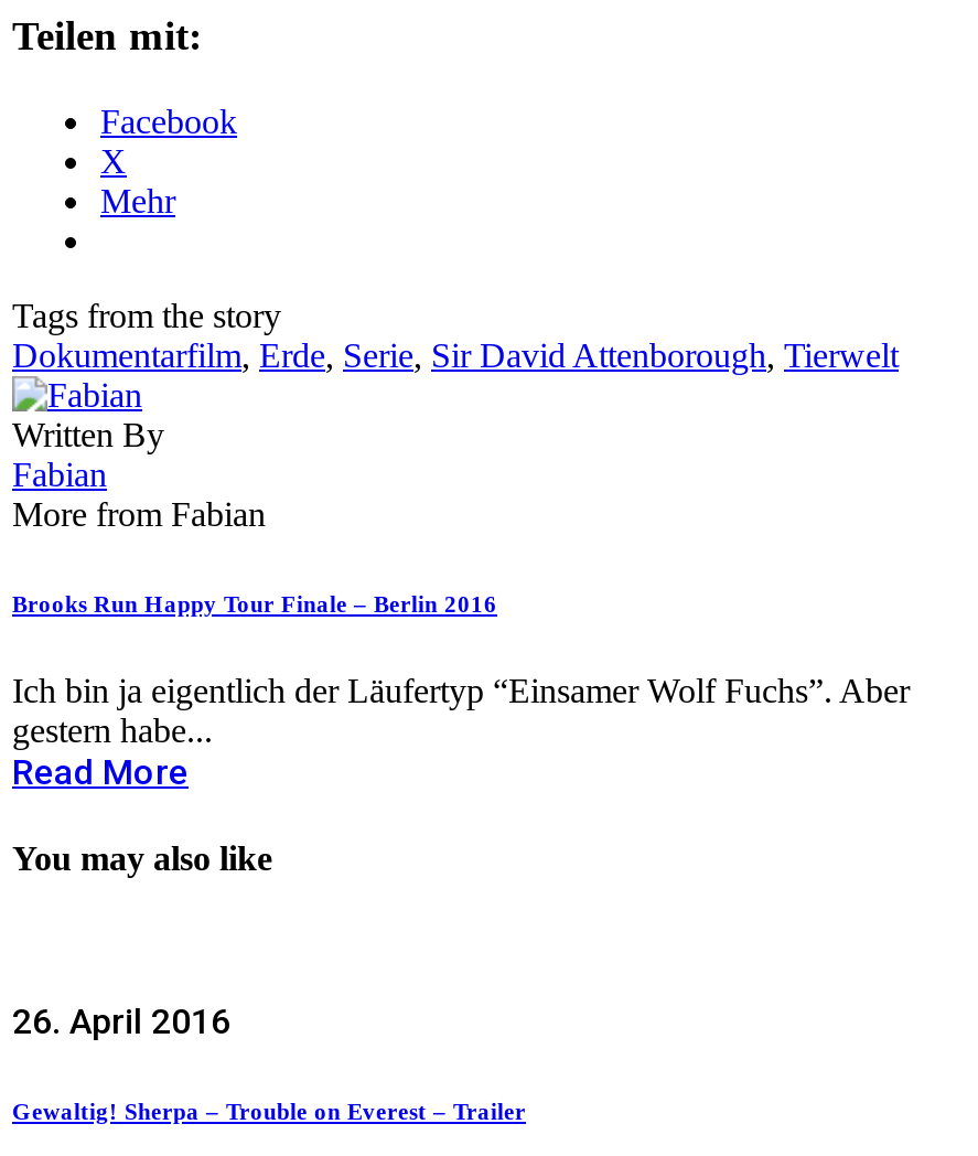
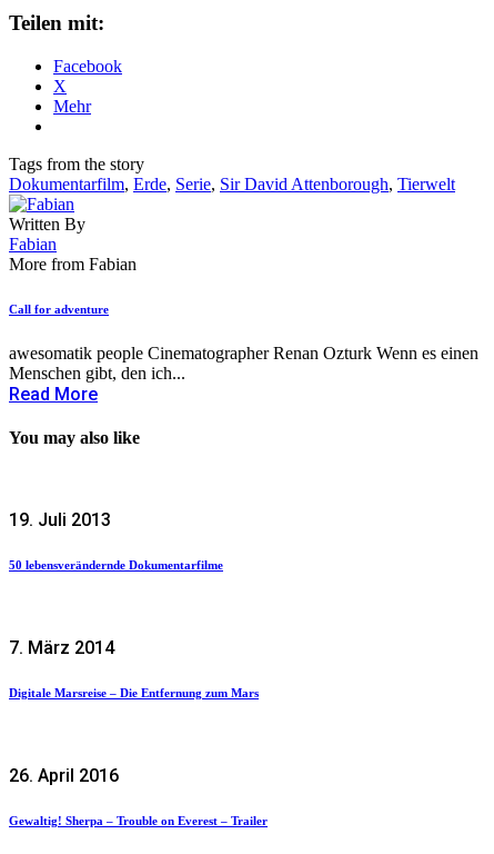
[12,590,497,616] Brooks Run Happy Tour Finale – Berlin 2016 -> [9,302,109,316] Call for adventure
[12,671,910,749] Ich bin ja eigentlich der Läufertyp “Einsamer Wolf Fuchs”. Aber | gestern habe... -> [9,343,478,382] awesomatik people Cinematographer Renan Ozturk Wenn es einen | Menschen gibt, den ich...
none -> [9,510,223,572] 19. Juli 2013 | 50 lebensverändernde Dokumentarfilme
none -> [9,637,259,700] 7. März 2014 | Digitale Marsreise – Die Entfernung zum Mars

